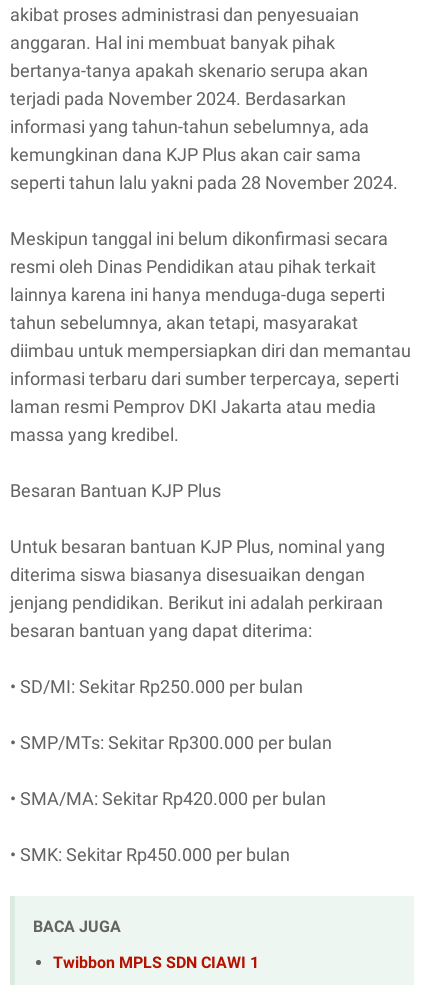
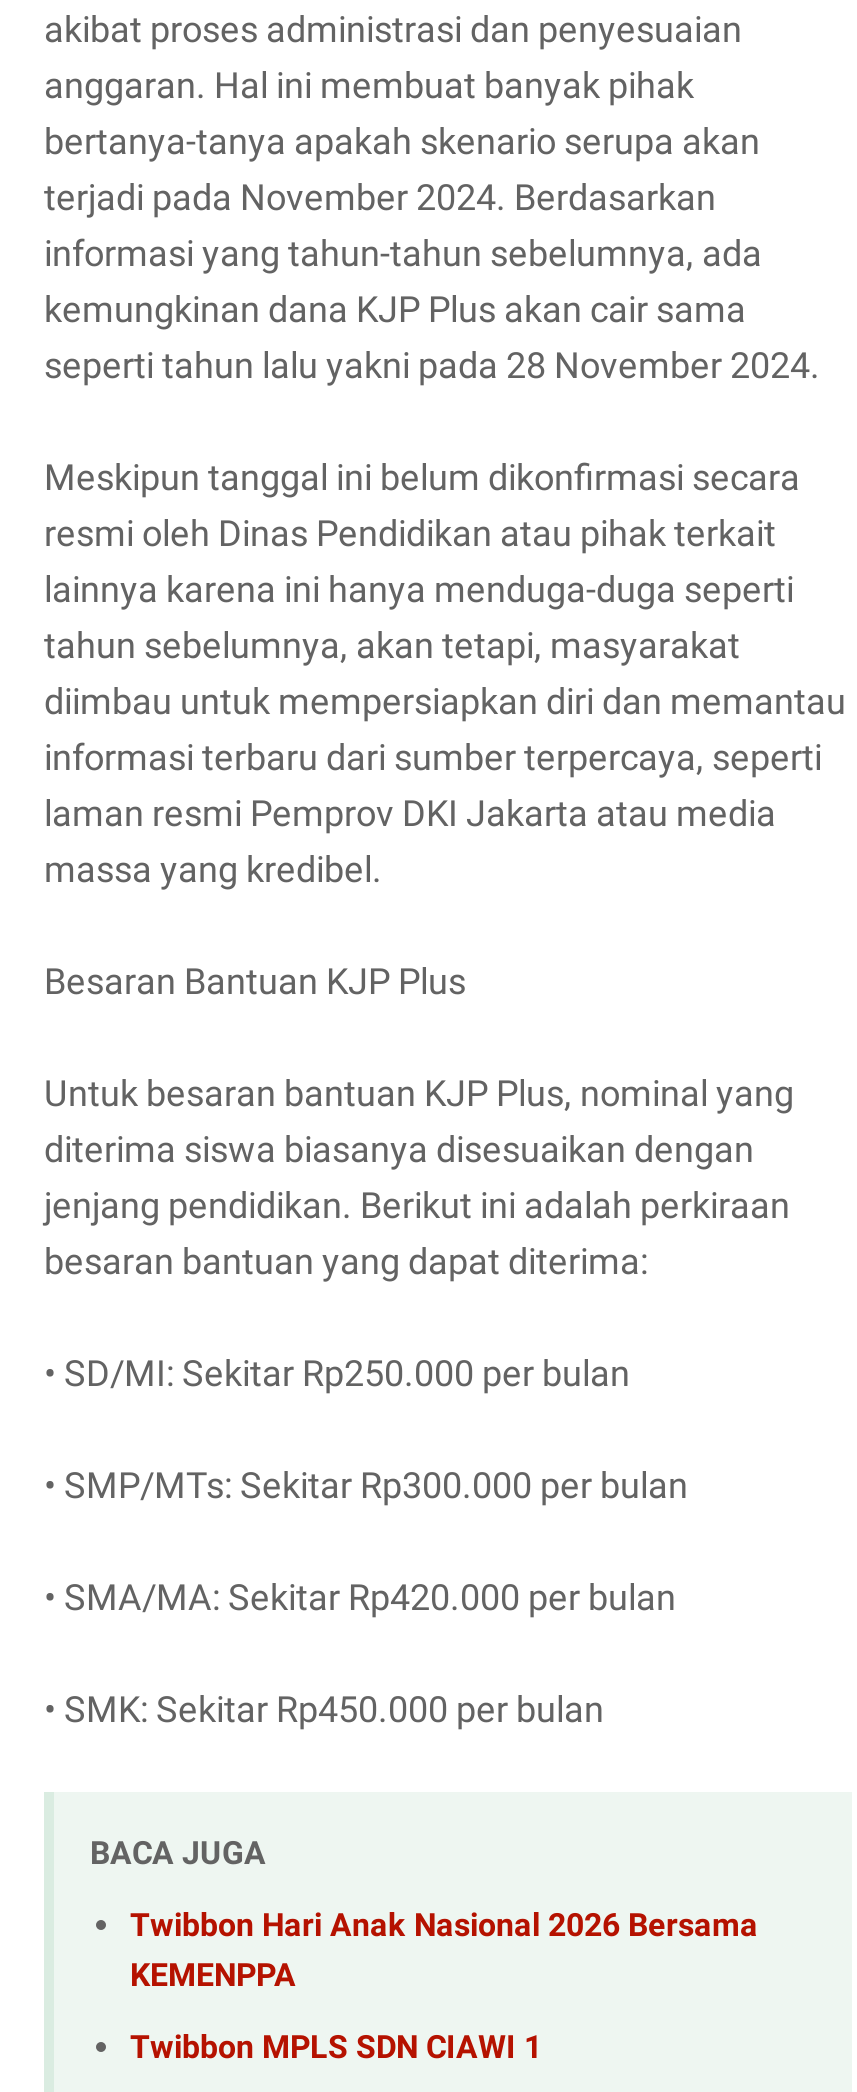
none -> [130,1906,758,1994] Twibbon Hari Anak Nasional 2026 Bersama | KEMENPPA

